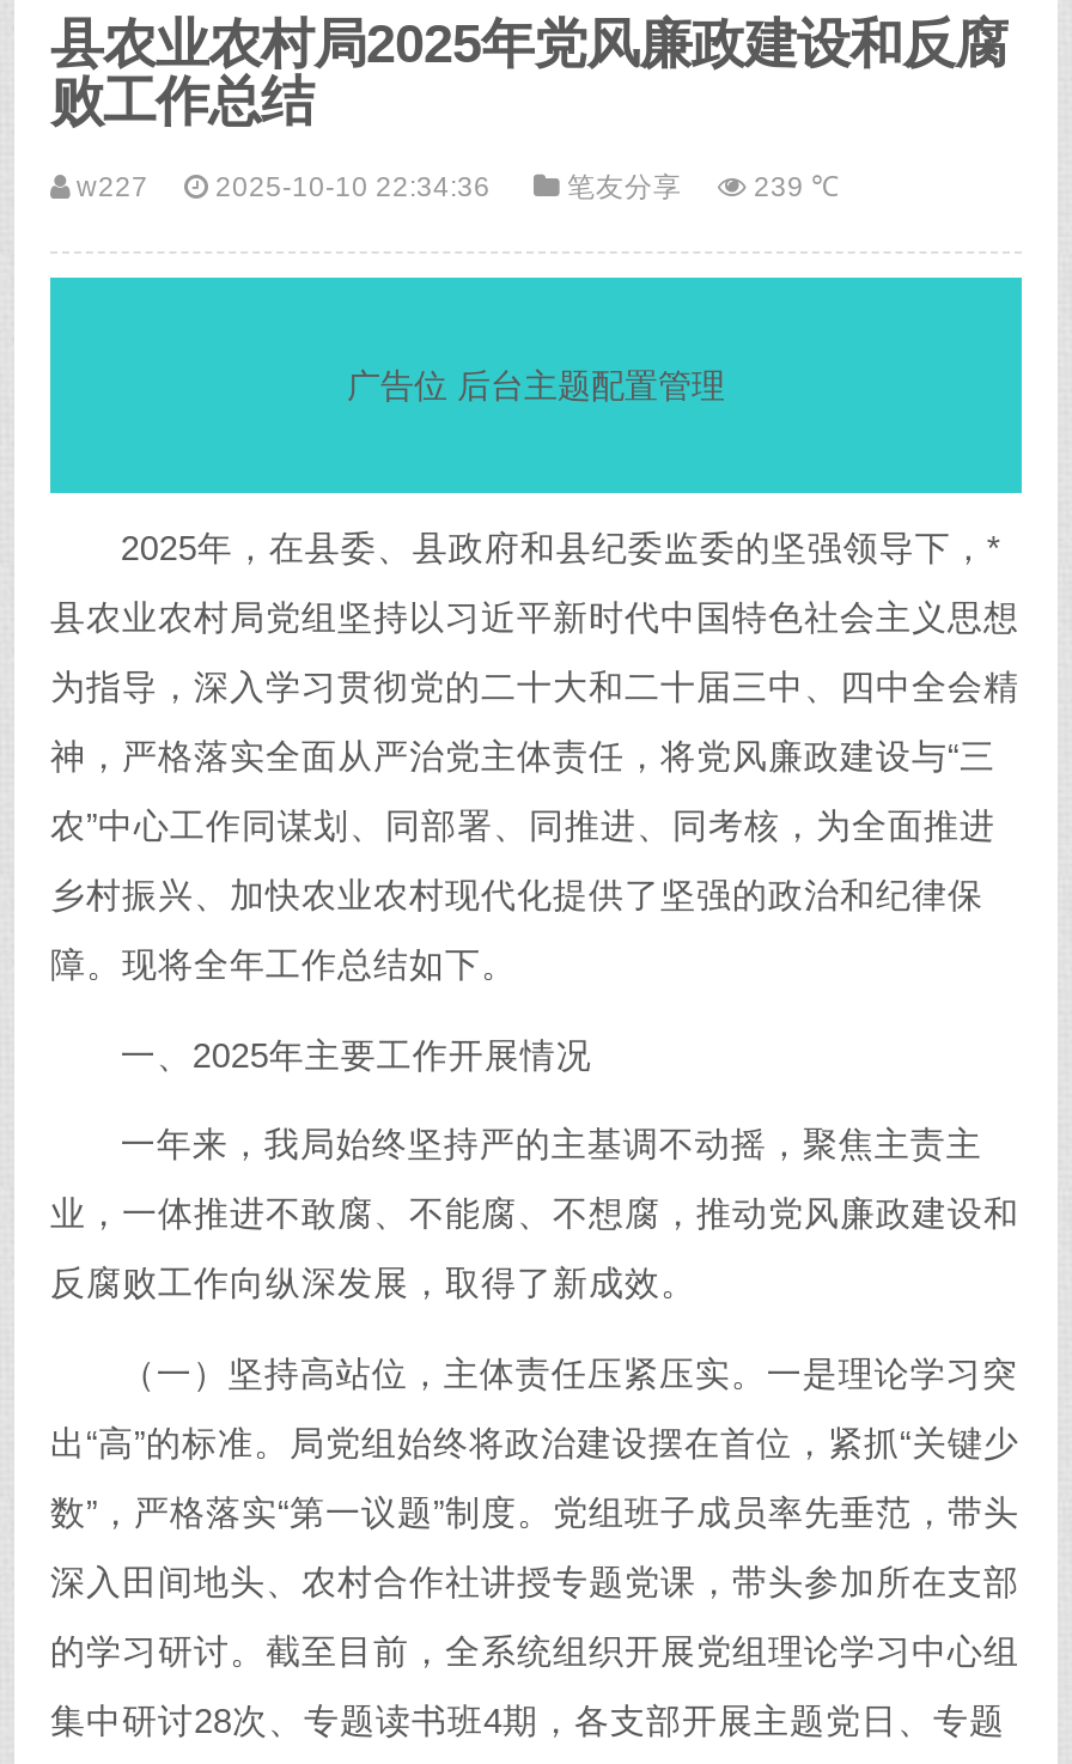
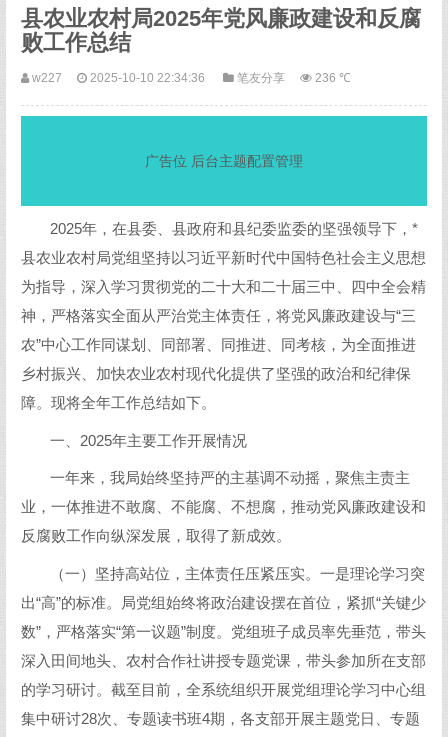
[747,170,840,201] 239 ℃ -> [312,71,351,84] 236 ℃

